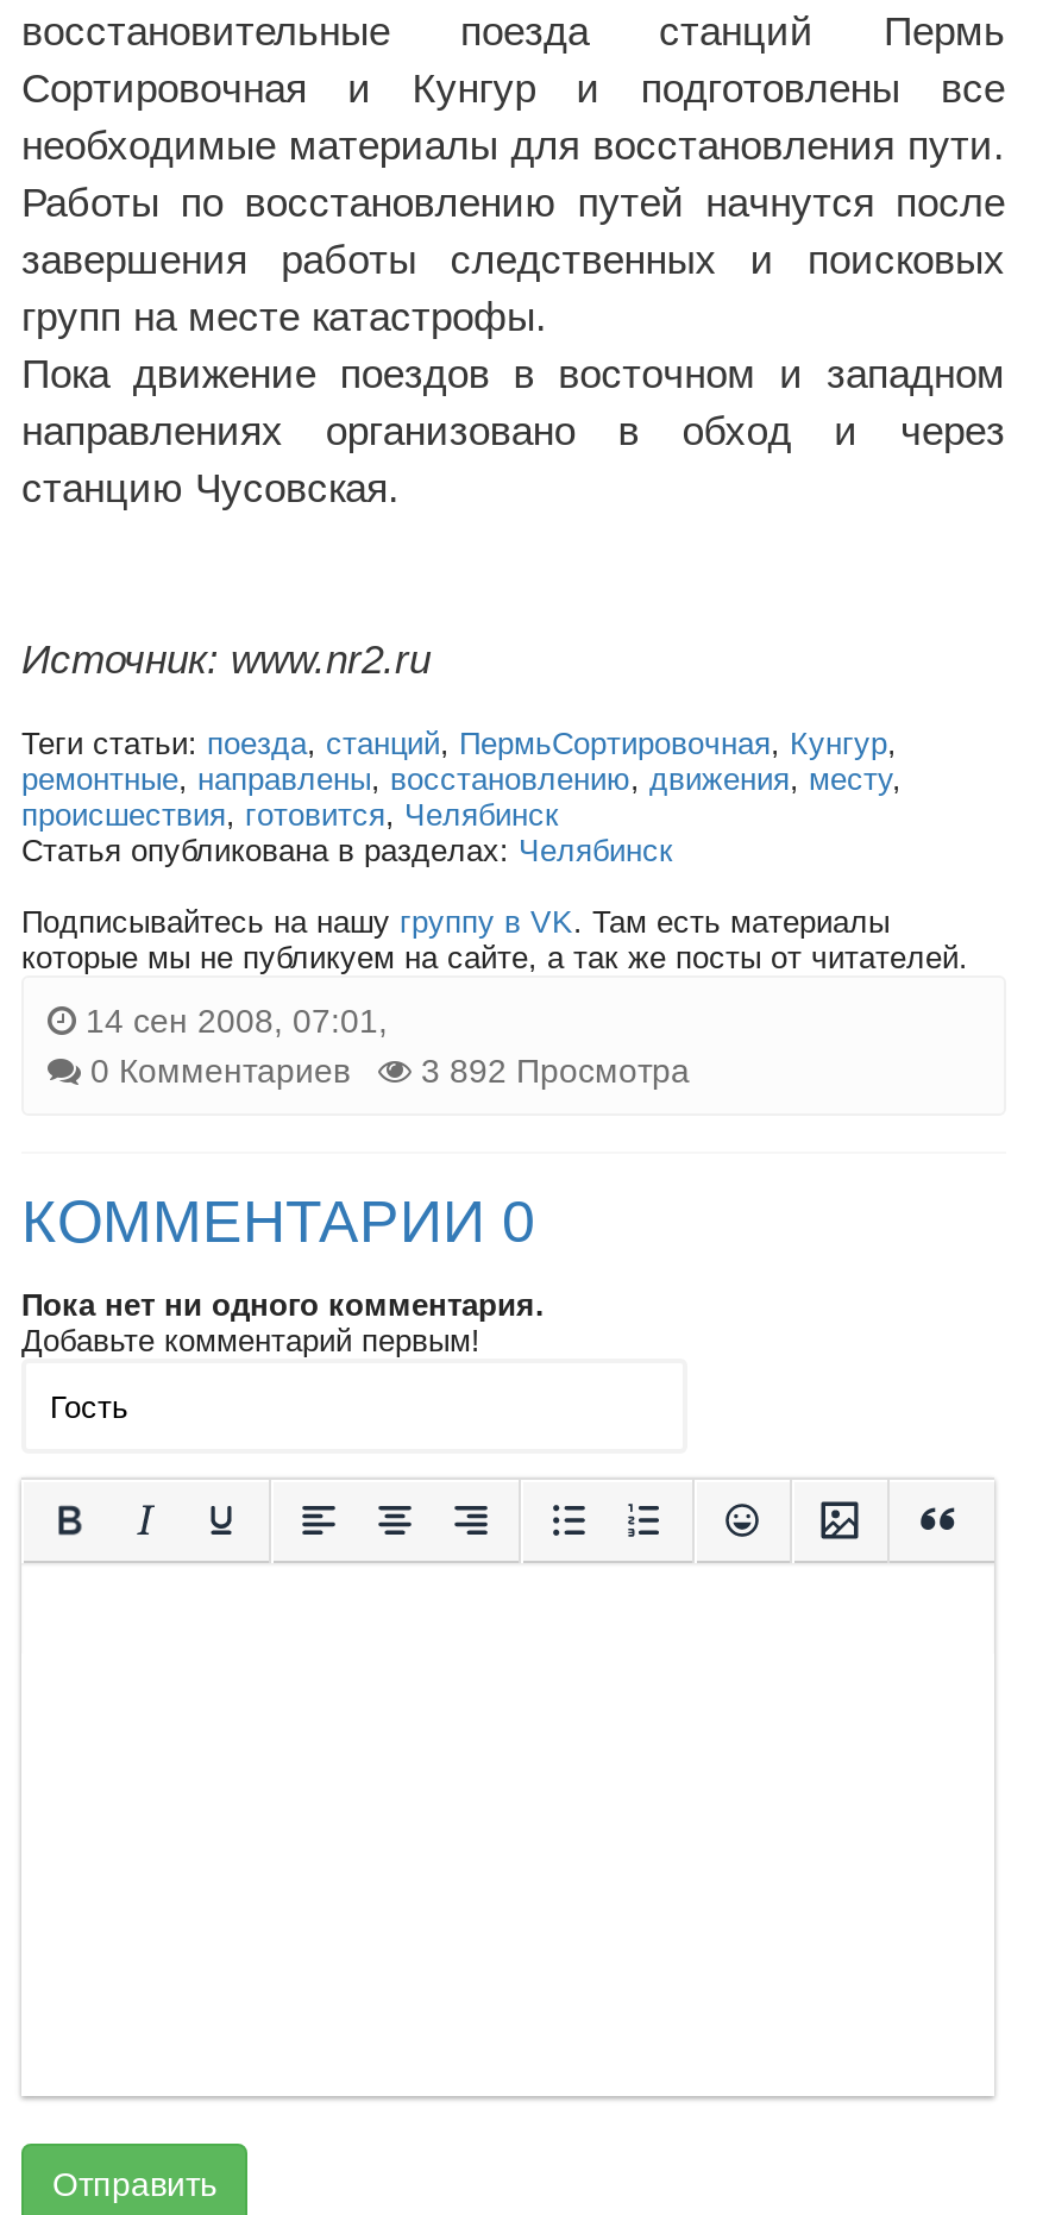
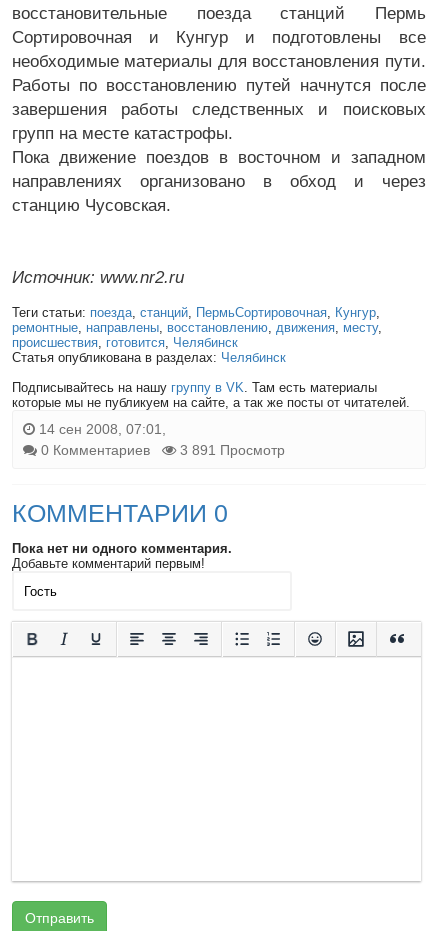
[90,1052,690,1090] 0 Комментариев 3 892 Просмотра -> [41,442,285,458] 0 Комментариев 3 891 Просмотр

